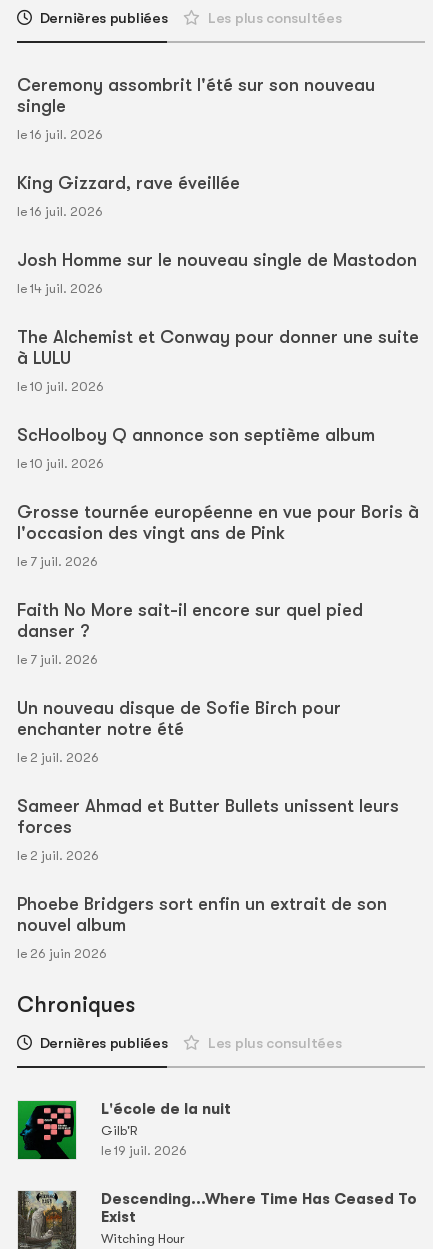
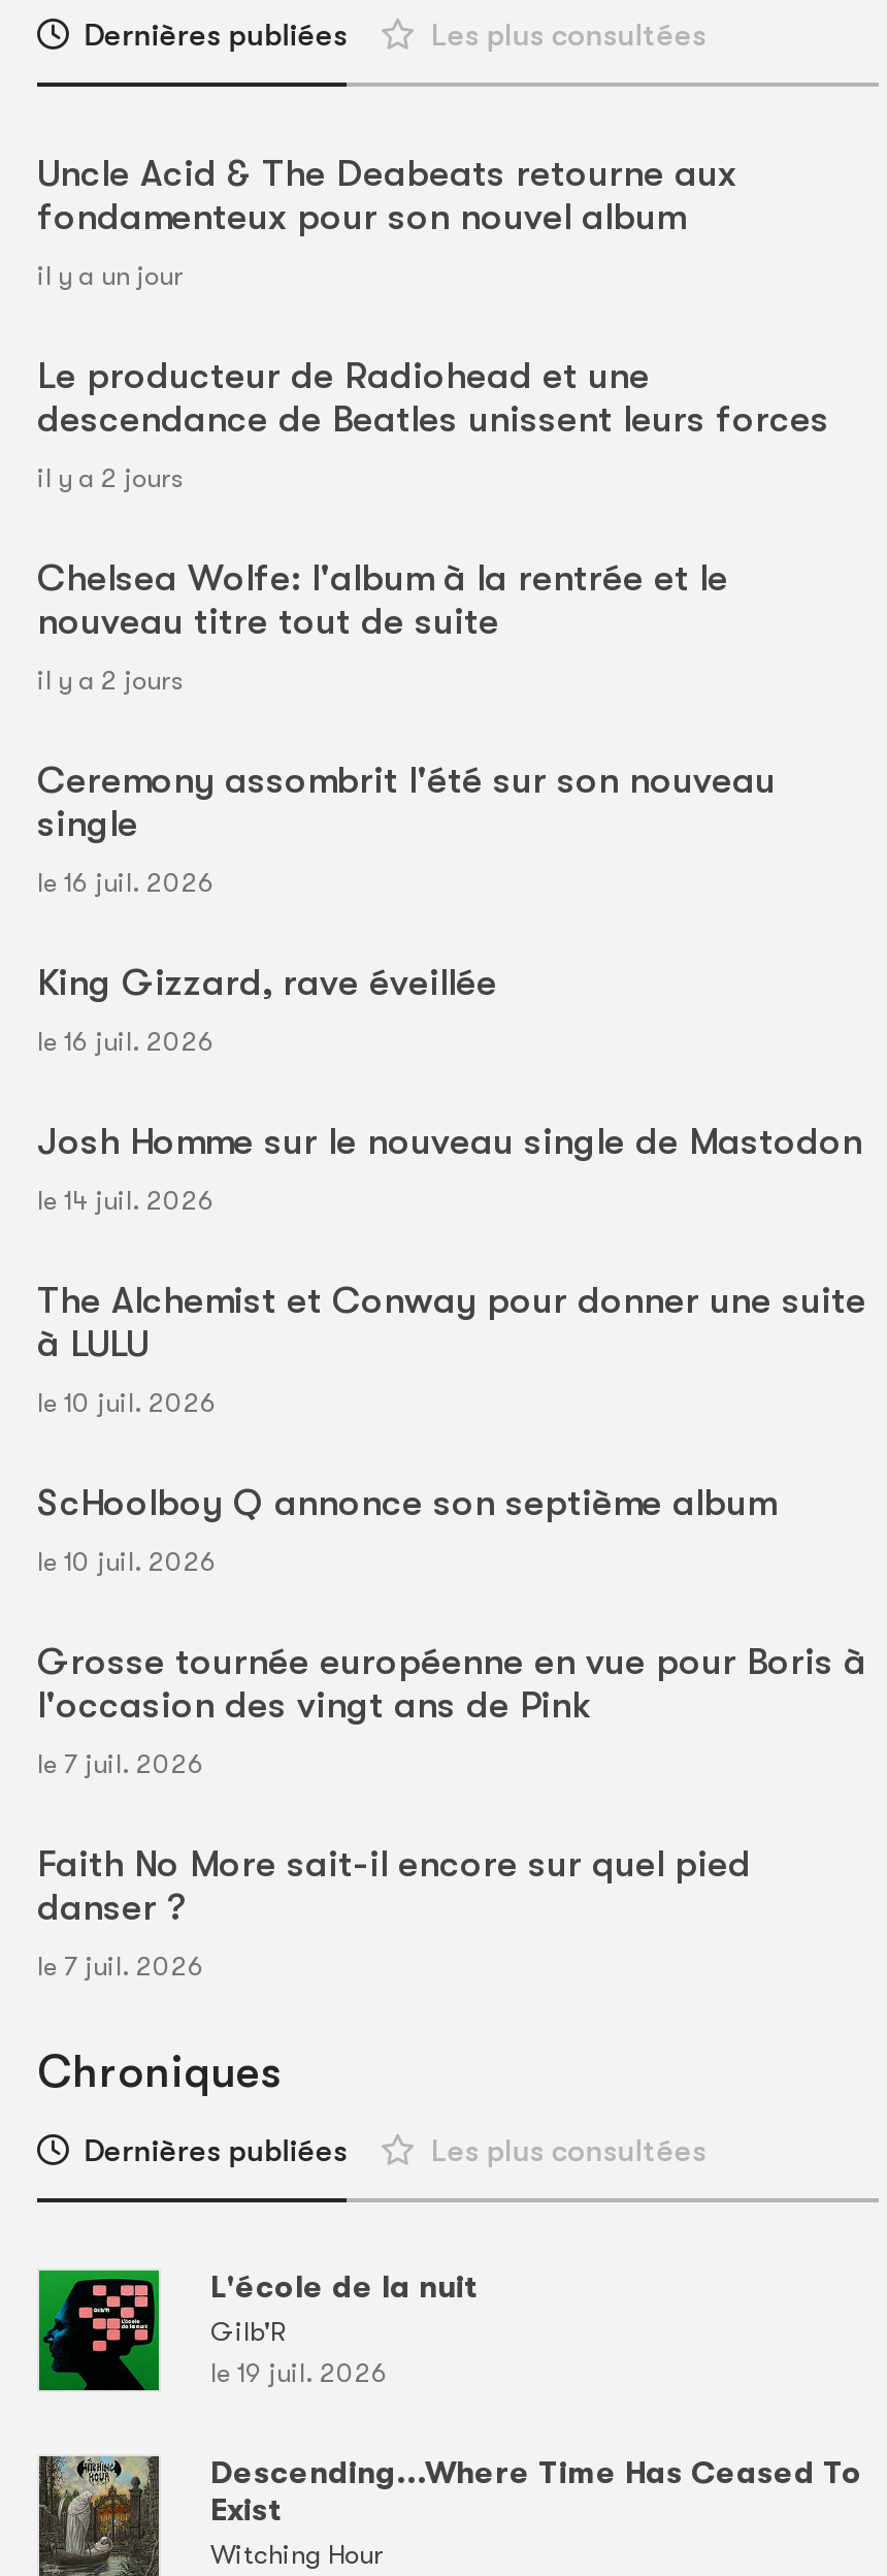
none -> [37,153,829,696] Uncle Acid & The Deabeats retourne aux | fondamenteux pour son nouvel album | il y a un jour | Le producteur de Radiohead et une | descendance de Beatles unissent leurs forces | il y a 2 jours | Chelsea Wolfe: l'album à la rentrée et le | nouveau titre tout de suite | il y a 2 jours
moved [17,75,419,667] -> [37,760,866,1982]: Ceremony assombrit l'été sur son nouveau | single | le 16 juil. 2026 | ... | danser ? | le 7 juil. 2026
[17,698,399,961] Un nouveau disque de Sofie Birch pour | enchanter notre été | le 2 juil. 2026 | Sameer Ahmad et Butter Bullets unissent leurs | forces | le 2 juil. 2026 | Phoebe Bridgers sort enfin un extrait de son | nouvel album | le 26 juin 2026 -> none

